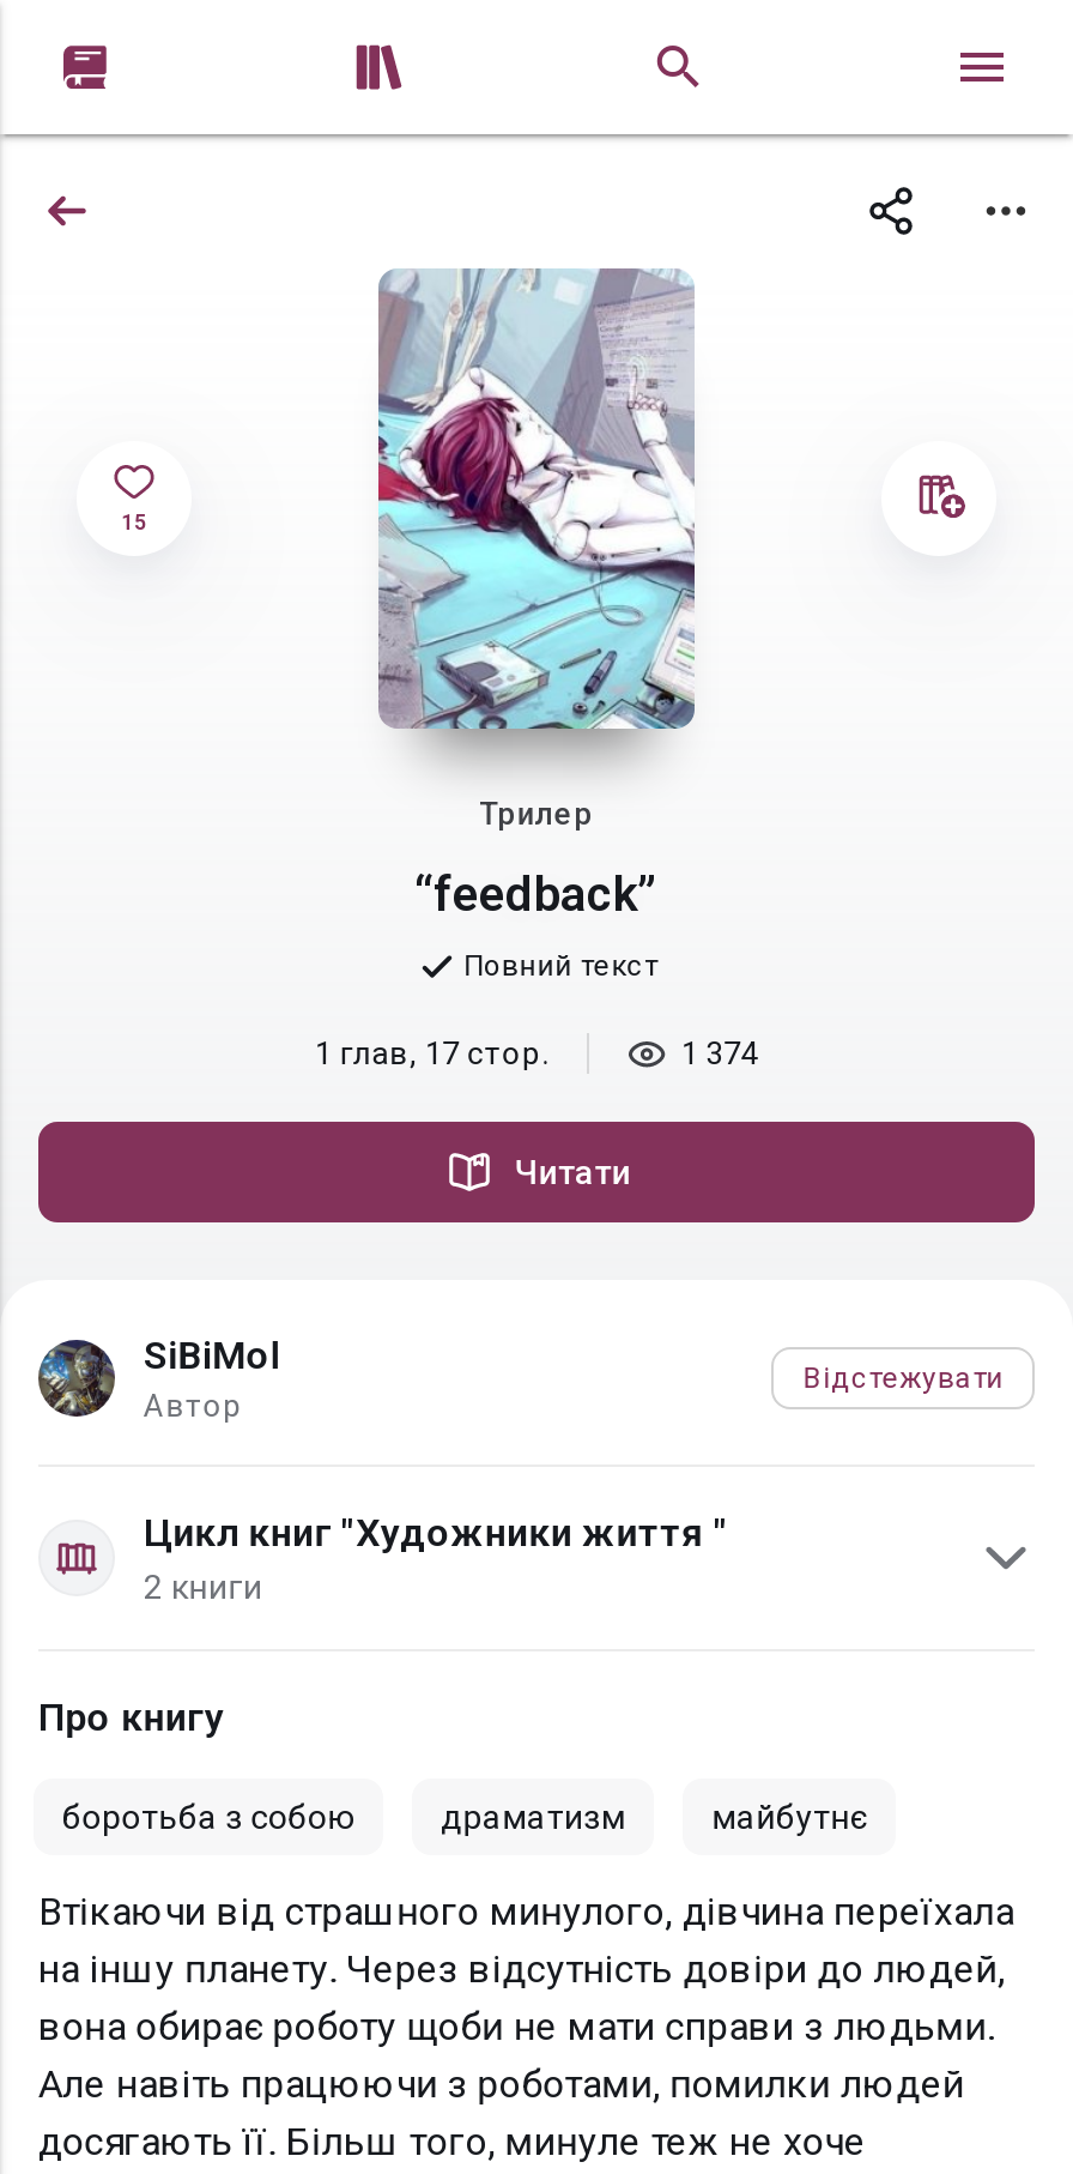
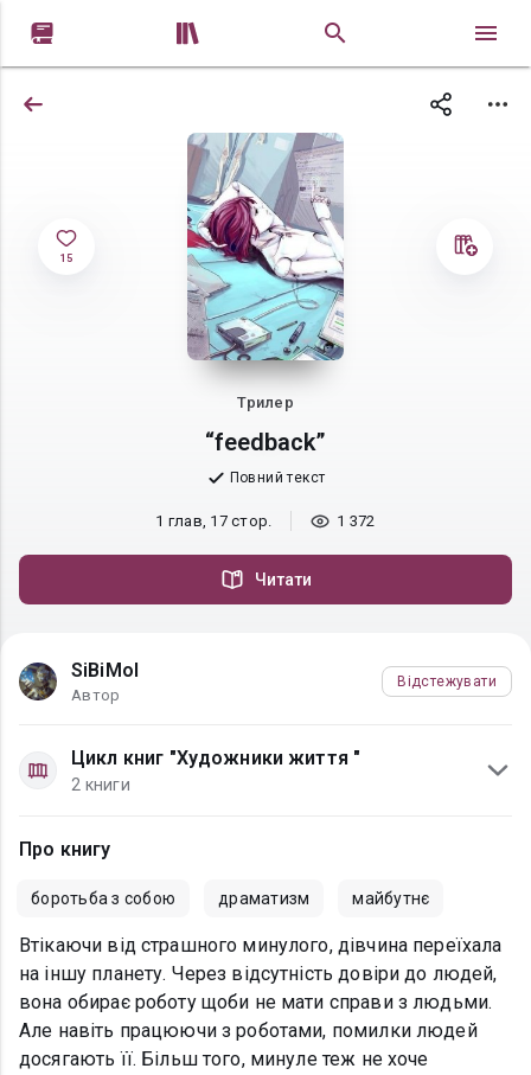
[681,1036,758,1072] 1 374 -> [337,512,375,530] 1 372

